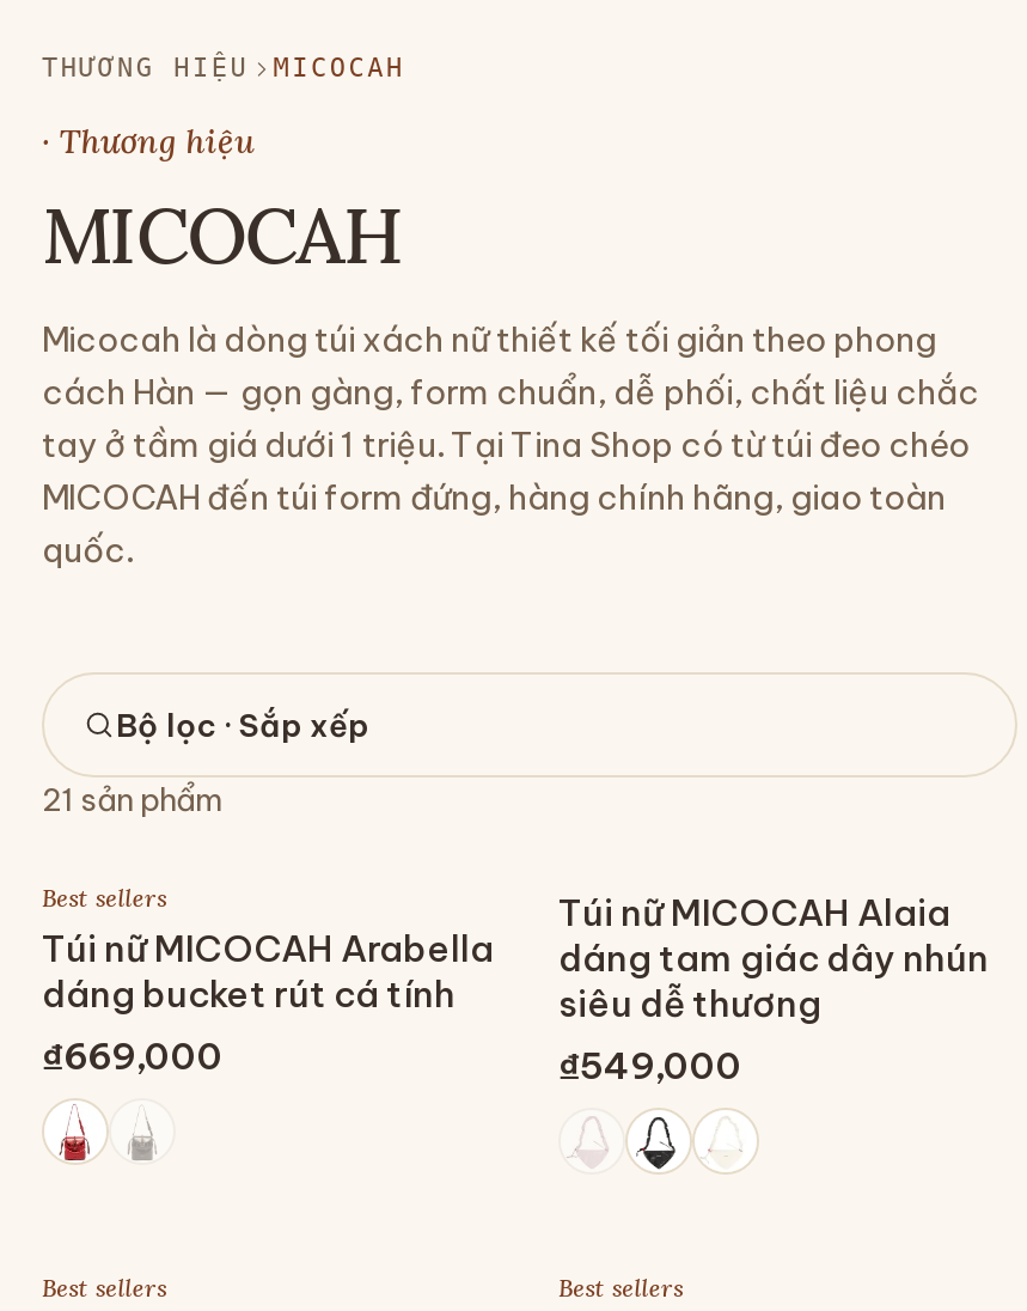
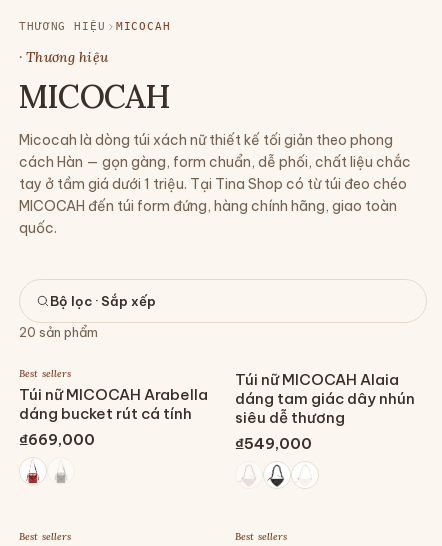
[42,780,221,818] 21 sản phẩm -> [19,324,98,340] 20 sản phẩm

